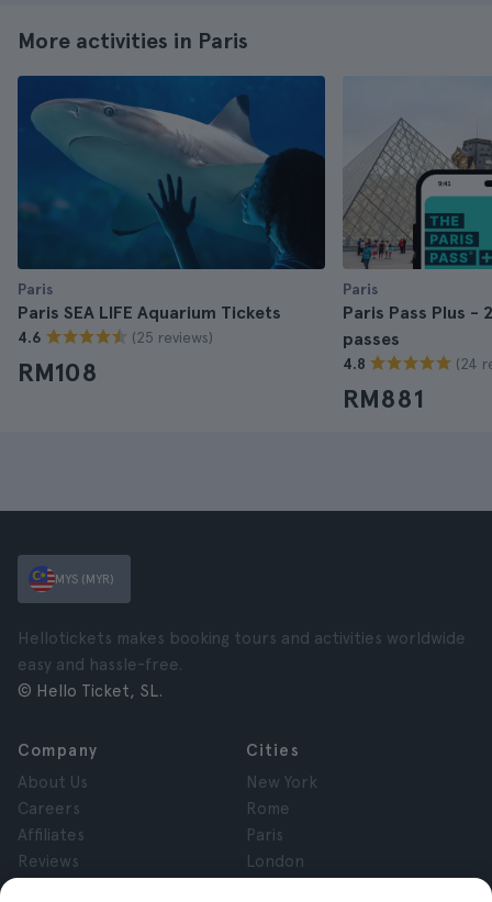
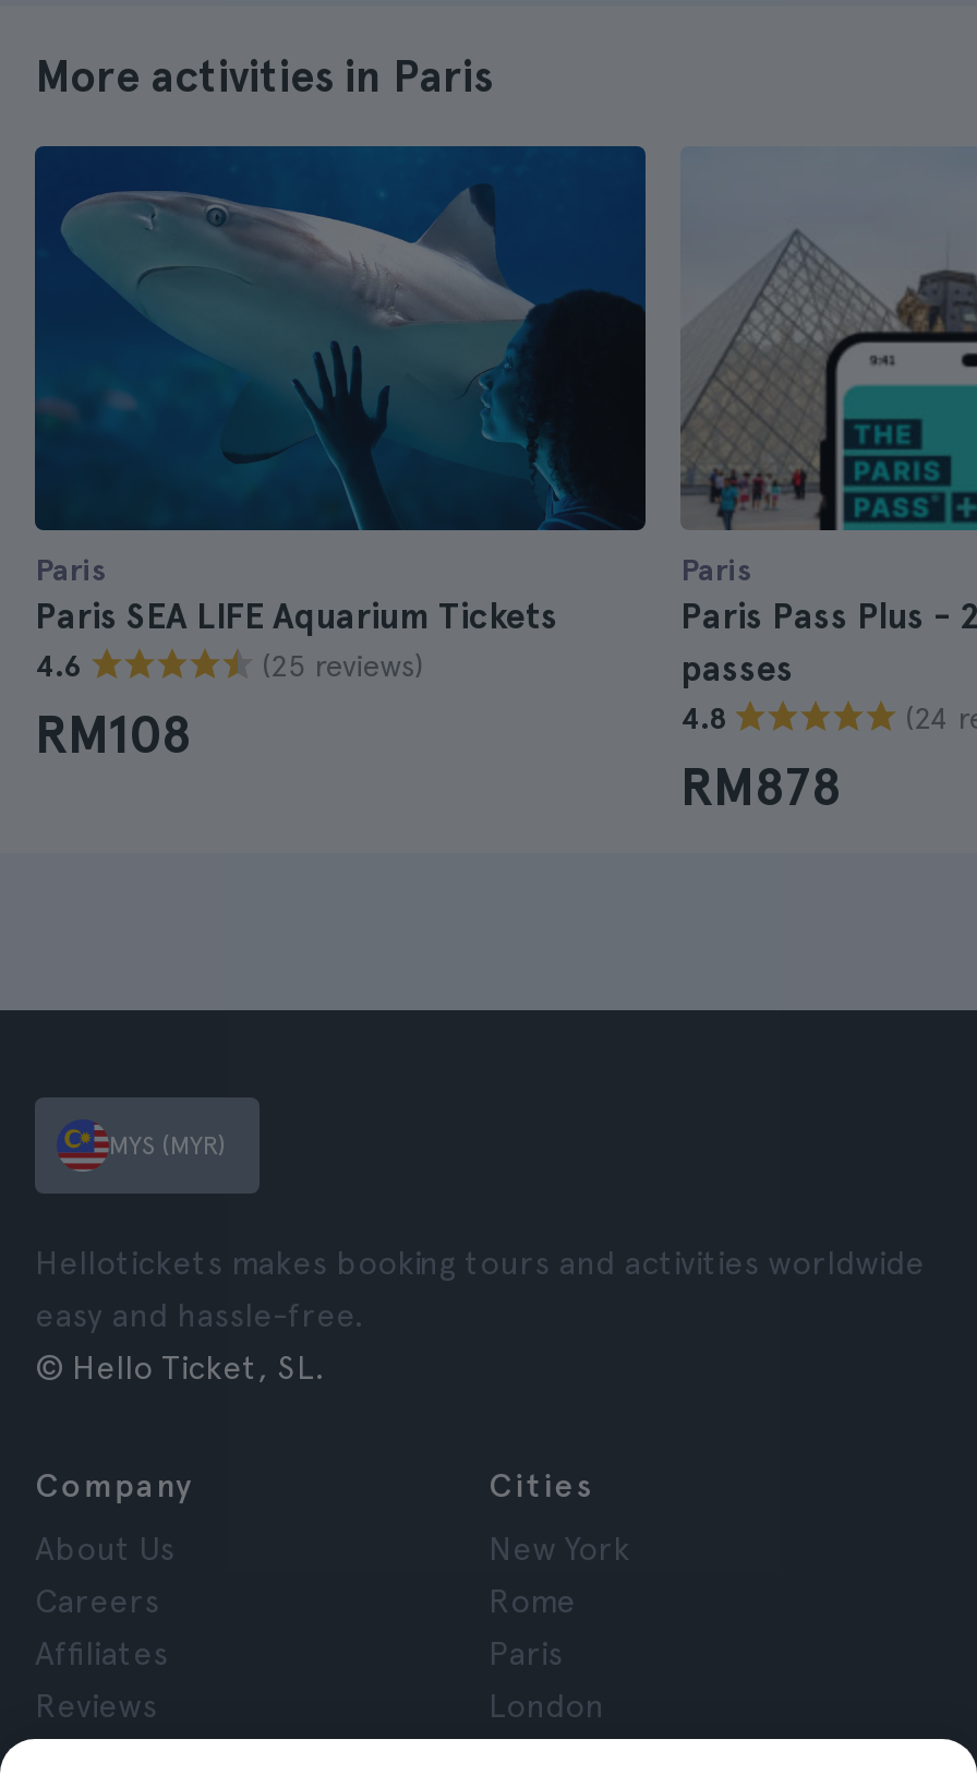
[343,382,424,414] RM881 -> [680,755,844,818] RM878

